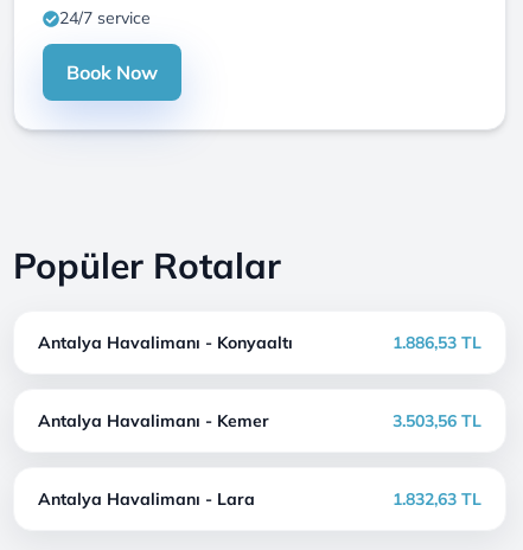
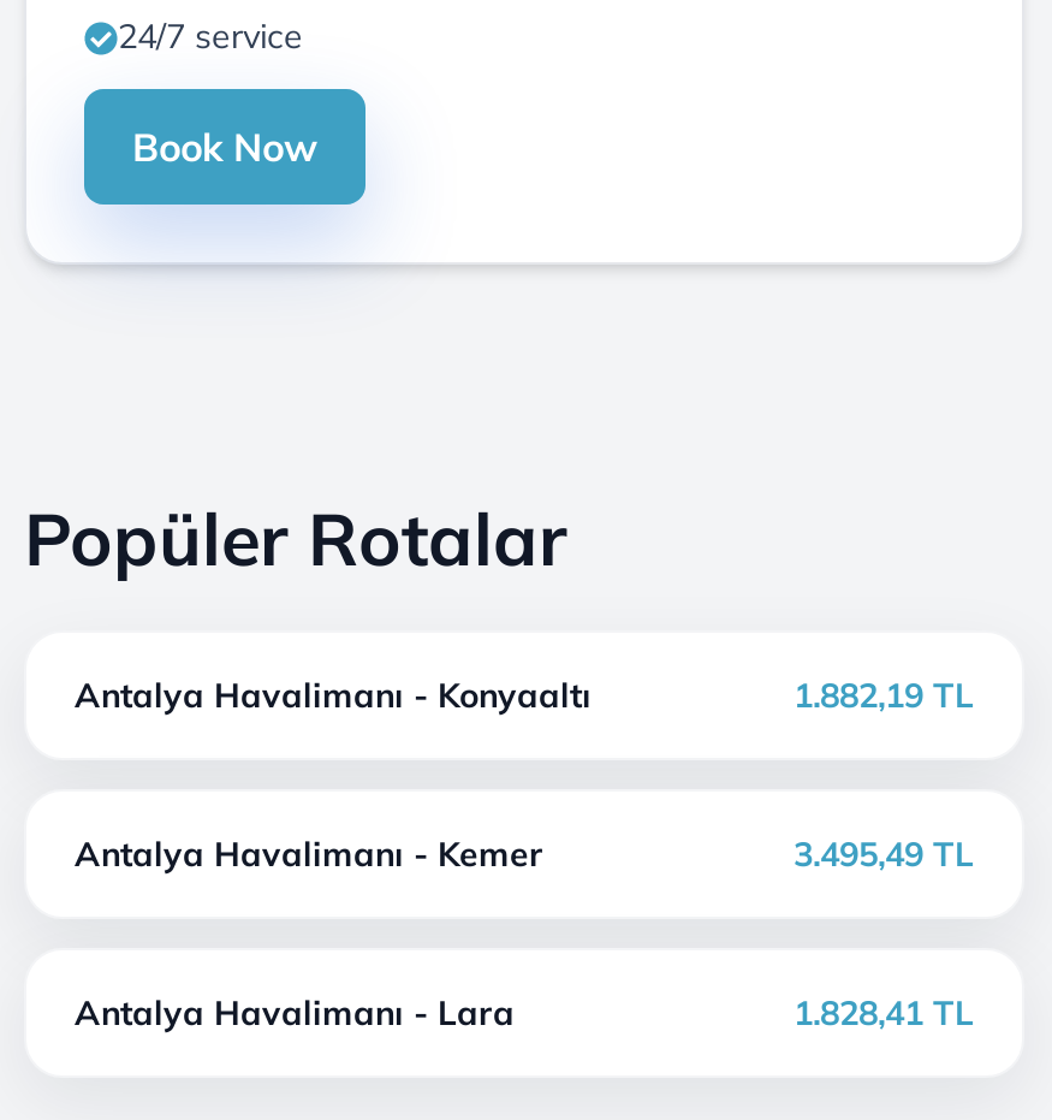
[393,332,481,353] 1.886,53 TL -> [794,674,974,717] 1.882,19 TL
[393,410,481,431] 3.503,56 TL -> [794,832,974,876] 3.495,49 TL
[393,488,481,510] 1.832,63 TL -> [794,991,974,1035] 1.828,41 TL

